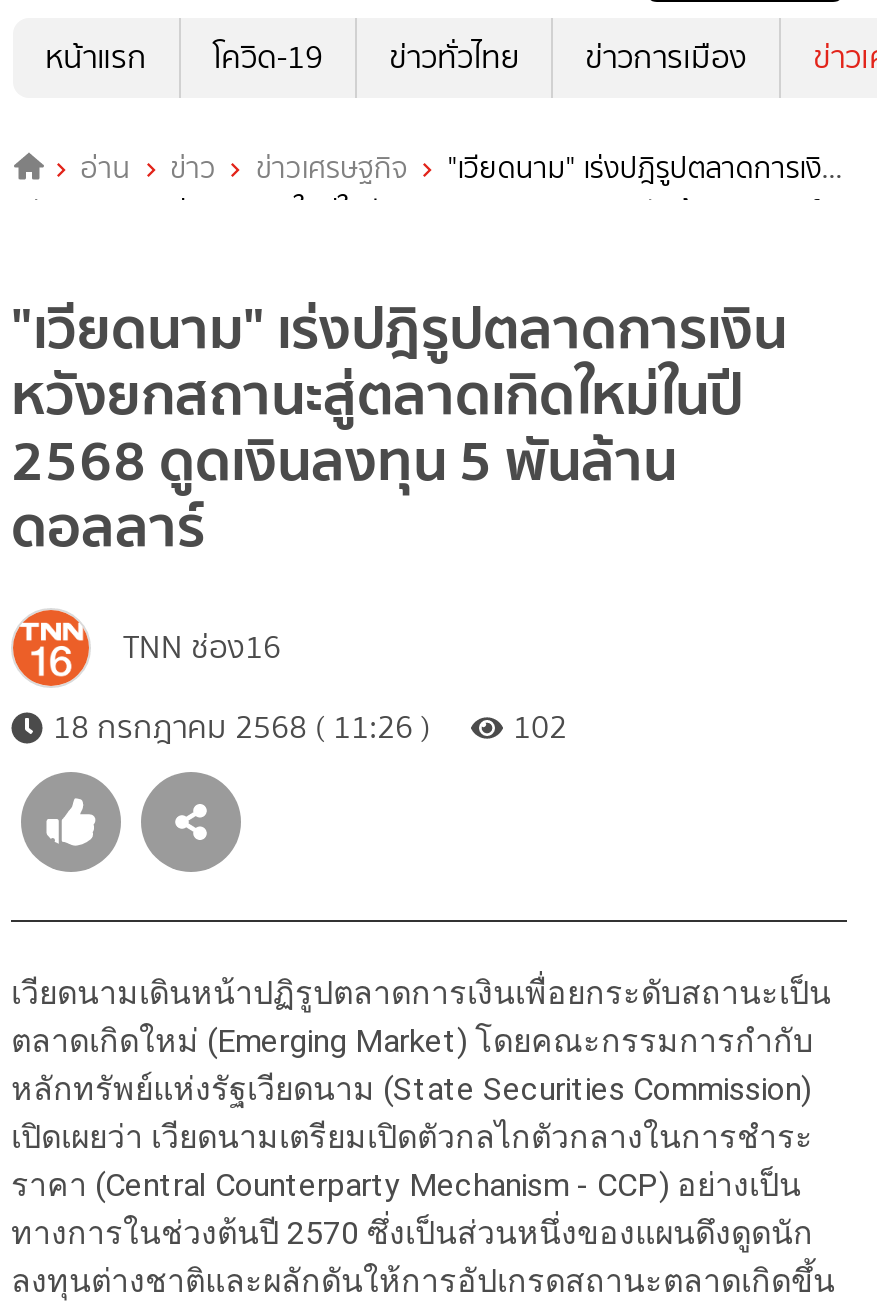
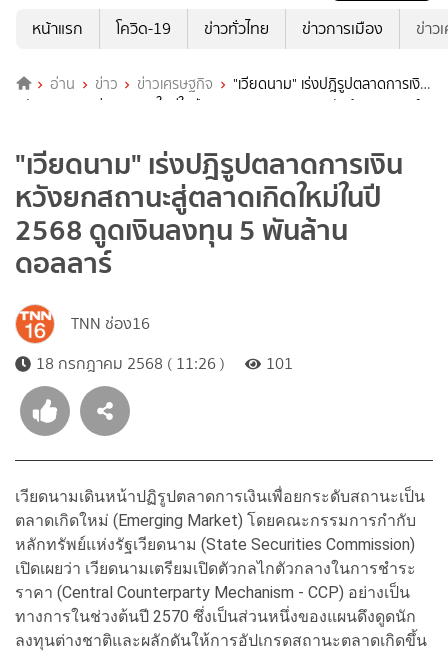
[53,704,567,750] 18 กรกฎาคม 2568 ( 11:26 ) 102 -> [36,352,293,375] 18 กรกฎาคม 2568 ( 11:26 ) 101

